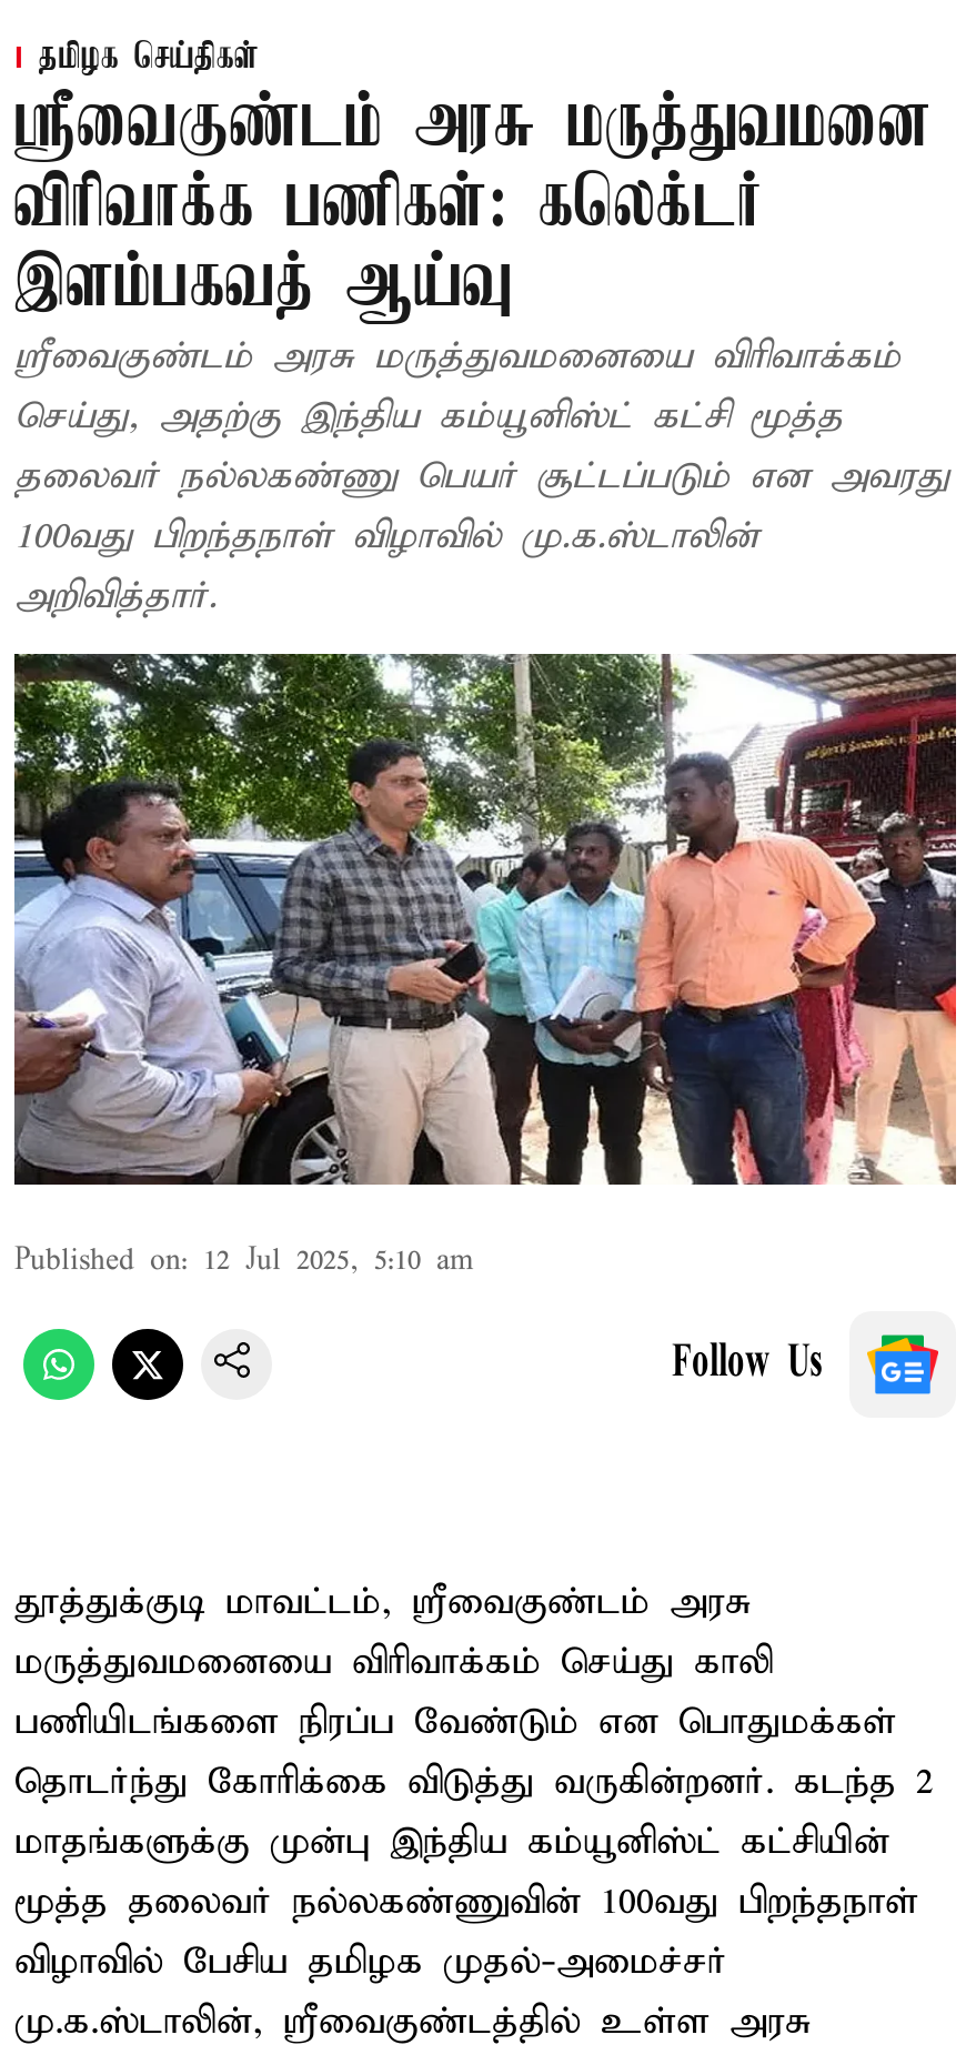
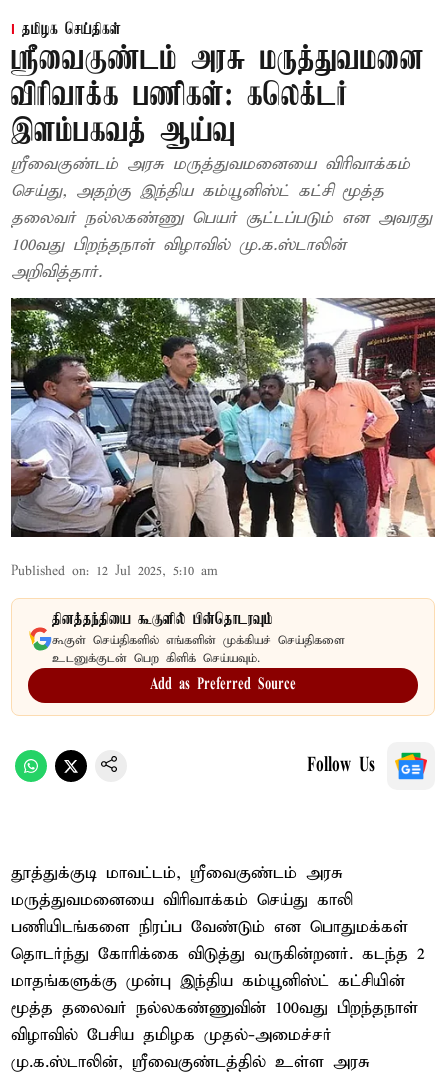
none -> [11,598,435,716] [image] | தினத்தந்தியை கூகுளில் பின்தொடரவும் | கூகுள் செய்திகளில் எங்களின் முக்கியச் செய்திகளை | உடனுக்குடன் பெற கிளிக் செய்யவும். | Add as Preferred Source

